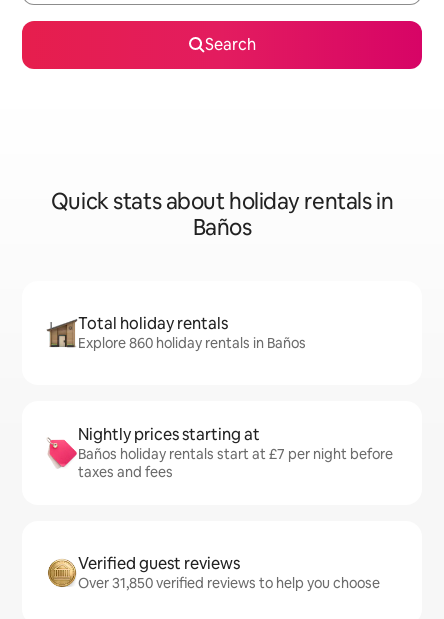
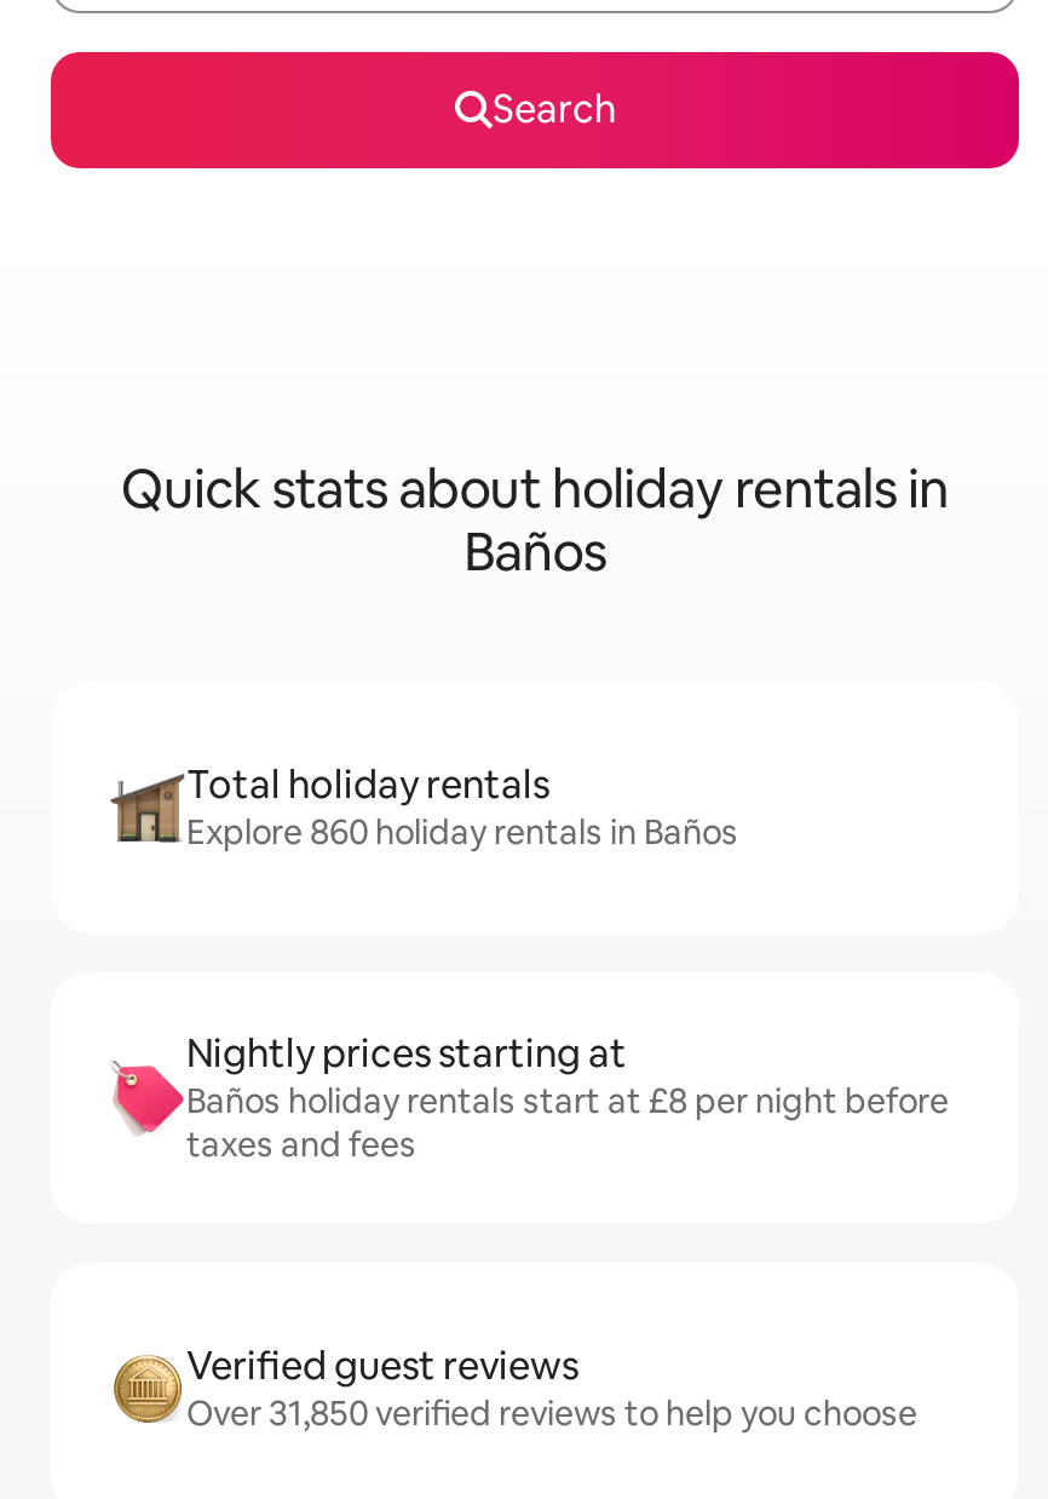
[78,445,393,463] Baños holiday rentals start at £7 per night before -> [186,1078,949,1122] Baños holiday rentals start at £8 per night before

